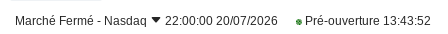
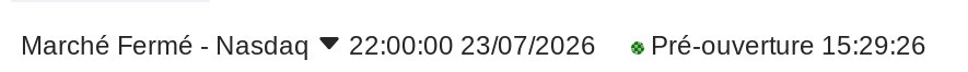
[165,14,278,28] 22:00:00 20/07/2026 -> [349,30,596,61] 22:00:00 23/07/2026
[302,14,431,28] Pré-ouverture 13:43:52 -> [644,30,926,61] Pré-ouverture 15:29:26

